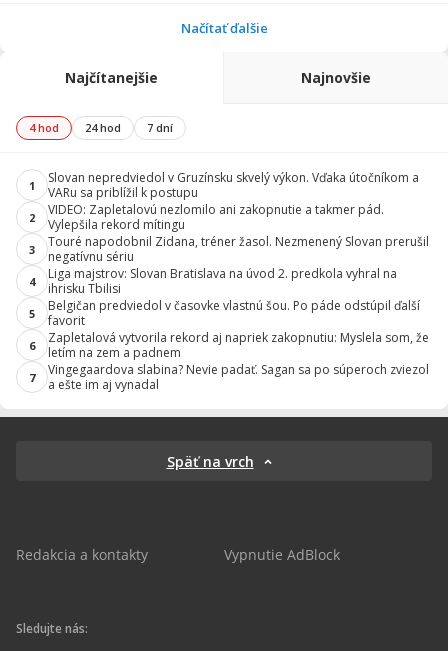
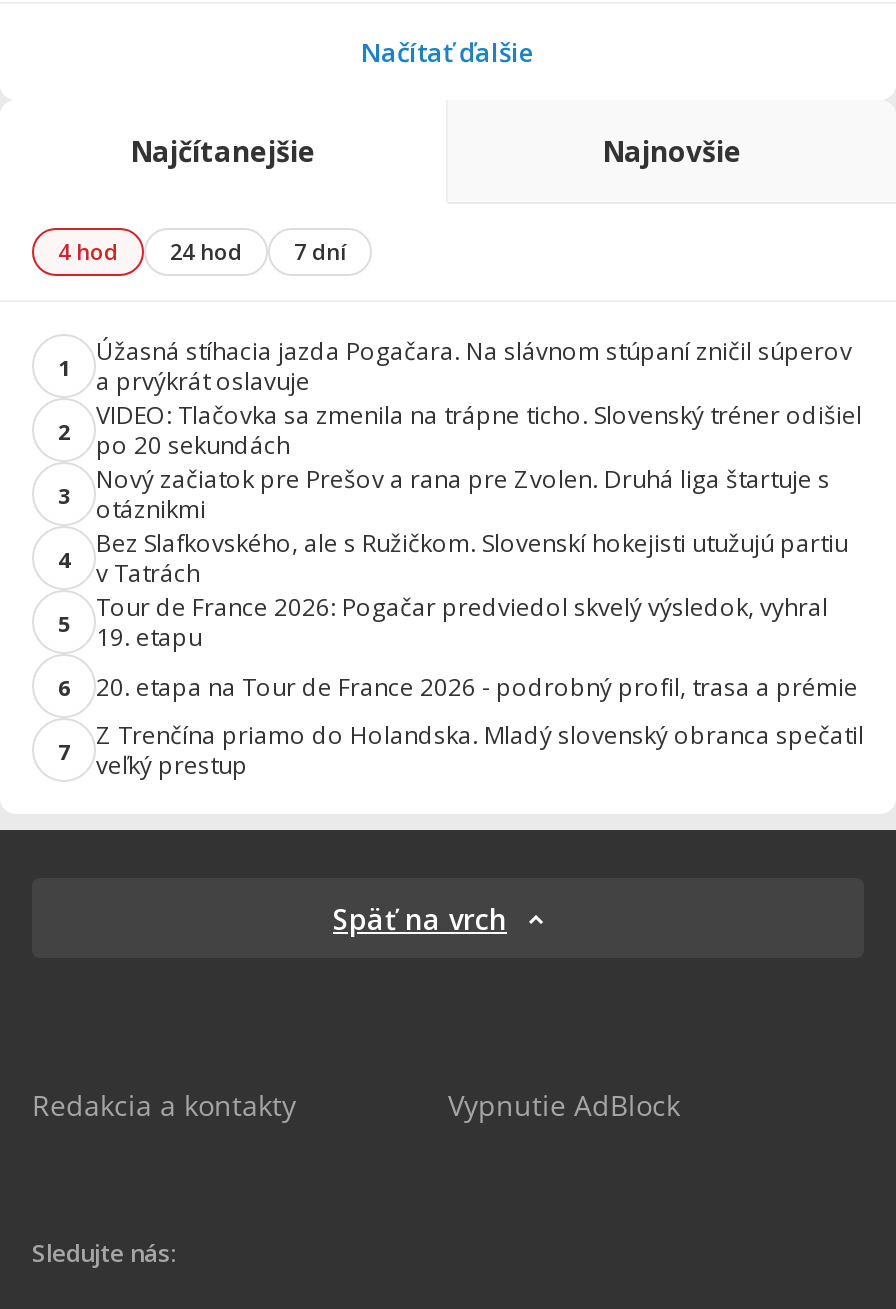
[48,169,419,201] Slovan nepredviedol v Gruzínsku skvelý výkon. Vďaka útočníkom a | VARu sa priblížil k postupu -> [96,334,852,398] Úžasná stíhacia jazda Pogačara. Na slávnom stúpaní zničil súperov | a prvýkrát oslavuje
[48,201,384,233] VIDEO: Zapletalovú nezlomilo ani zakopnutie a takmer pád. | Vylepšila rekord mítingu -> [96,398,862,462] VIDEO: Tlačovka sa zmenila na trápne ticho. Slovenský tréner odišiel | po 20 sekundách
[48,233,429,265] Touré napodobnil Zidana, tréner žasol. Nezmenený Slovan prerušil | negatívnu sériu -> [96,462,830,526] Nový začiatok pre Prešov a rana pre Zvolen. Druhá liga štartuje s | otáznikmi
[48,265,397,297] Liga majstrov: Slovan Bratislava na úvod 2. predkola vyhral na | ihrisku Tbilisi -> [96,526,848,590] Bez Slafkovského, ale s Ružičkom. Slovenskí hokejisti utužujú partiu | v Tatrách
[48,297,420,329] Belgičan predviedol v časovke vlastnú šou. Po páde odstúpil ďalší | favorit -> [96,590,828,654] Tour de France 2026: Pogačar predviedol skvelý výsledok, vyhral | 19. etapu
[48,329,429,361] Zapletalová vytvorila rekord aj napriek zakopnutiu: Myslela som, že | letím na zem a padnem -> [96,669,858,703] 20. etapa na Tour de France 2026 - podrobný profil, trasa a prémie
[48,361,429,393] Vingegaardova slabina? Nevie padať. Sagan sa po súperoch zviezol | a ešte im aj vynadal -> [96,718,864,782] Z Trenčína priamo do Holandska. Mladý slovenský obranca spečatil | veľký prestup

